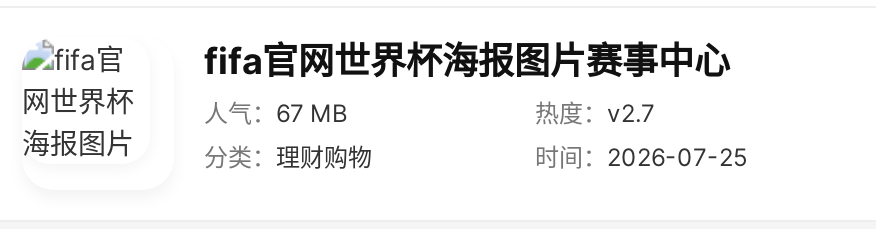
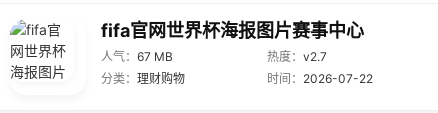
[535,142,747,172] 时间：2026-07-25 -> [266,71,372,86] 时间：2026-07-22

